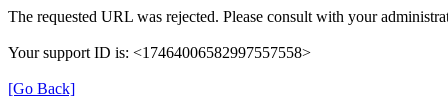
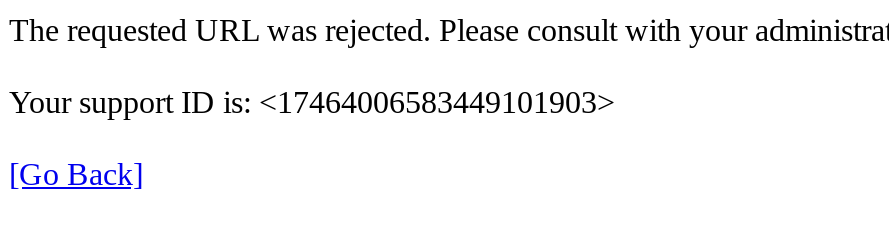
[8,44,311,61] Your support ID is: <17464006582997557558> -> [9,85,615,119] Your support ID is: <17464006583449101903>

